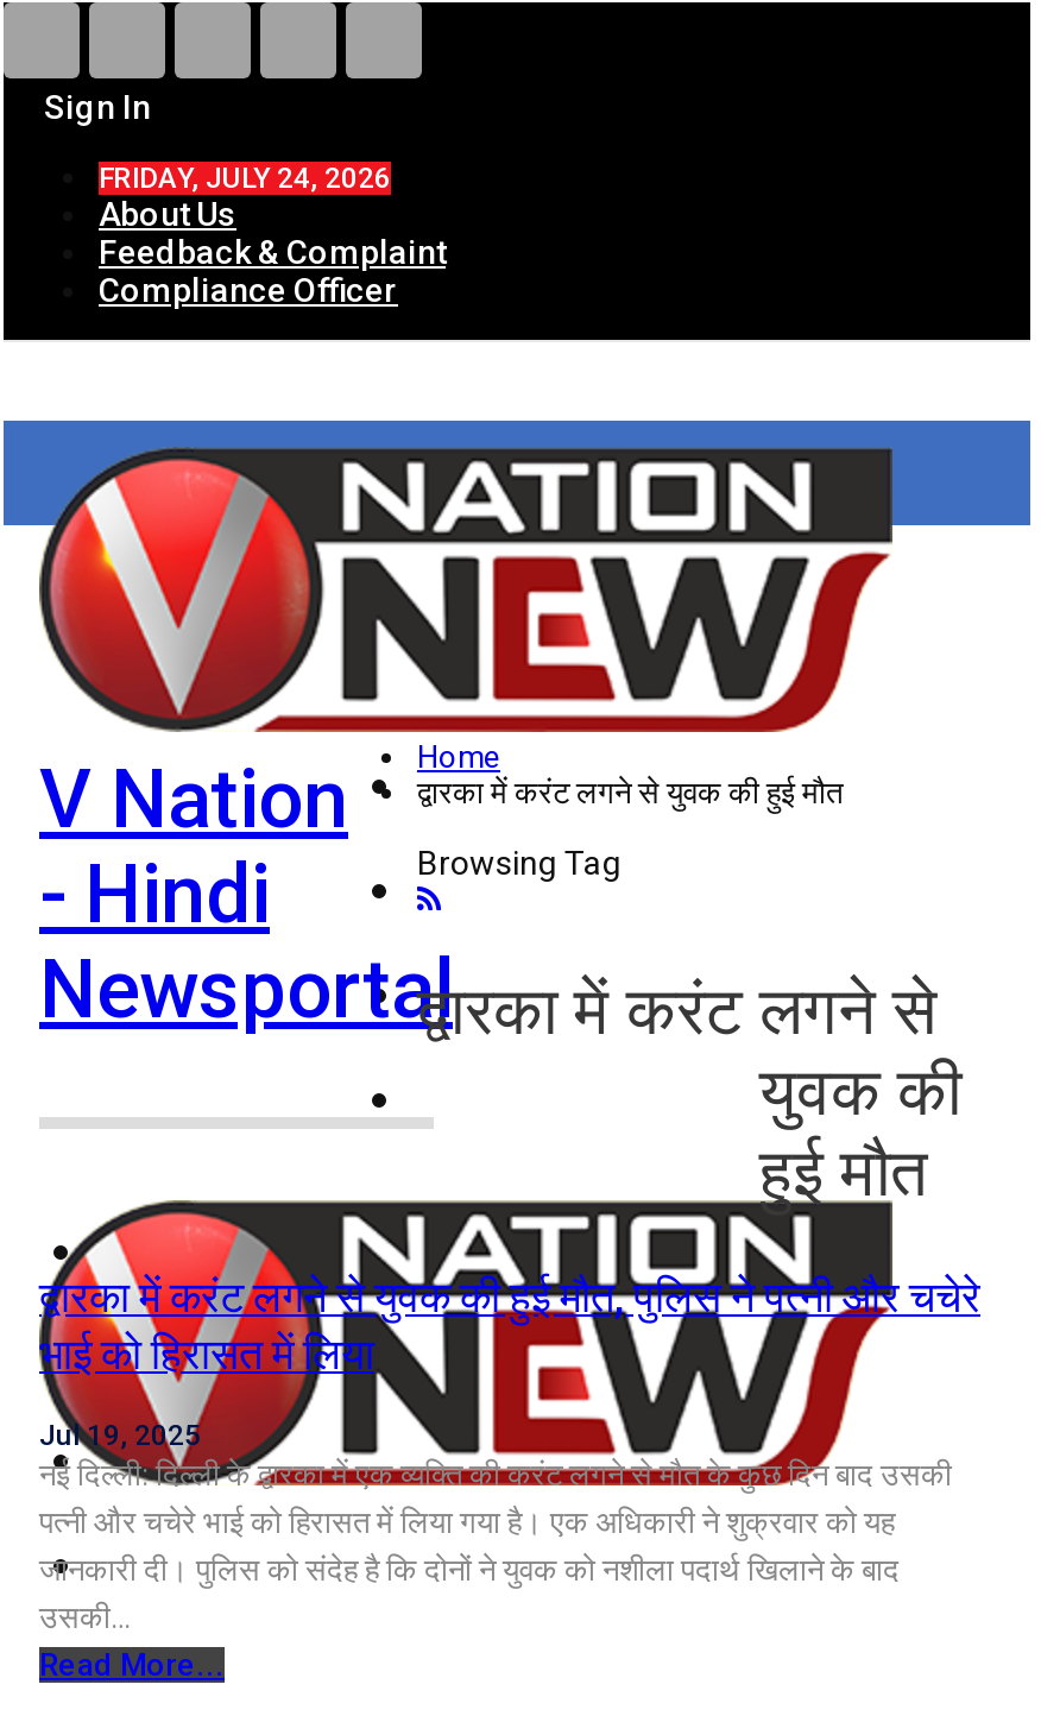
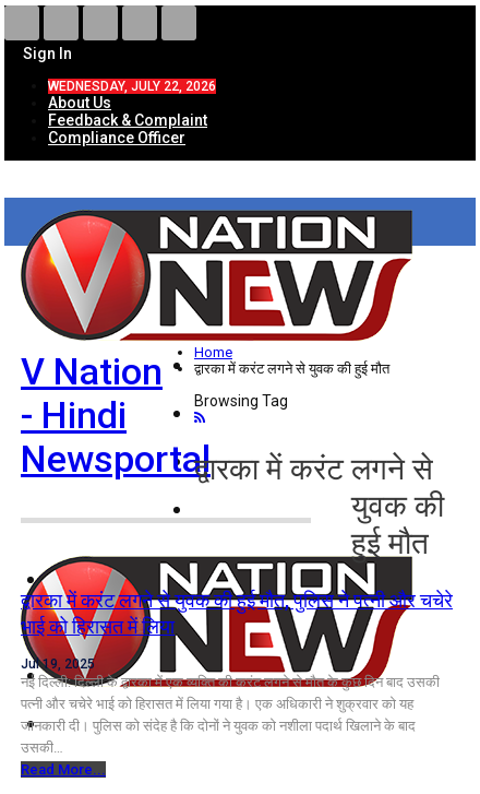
[99,162,391,195] FRIDAY, JULY 24, 2026 -> [48,79,216,94] WEDNESDAY, JULY 22, 2026

